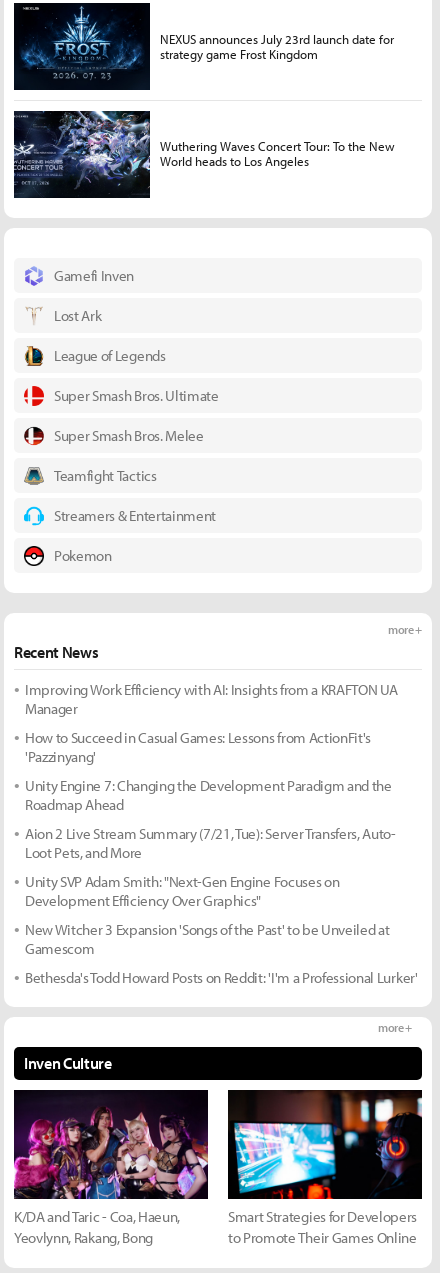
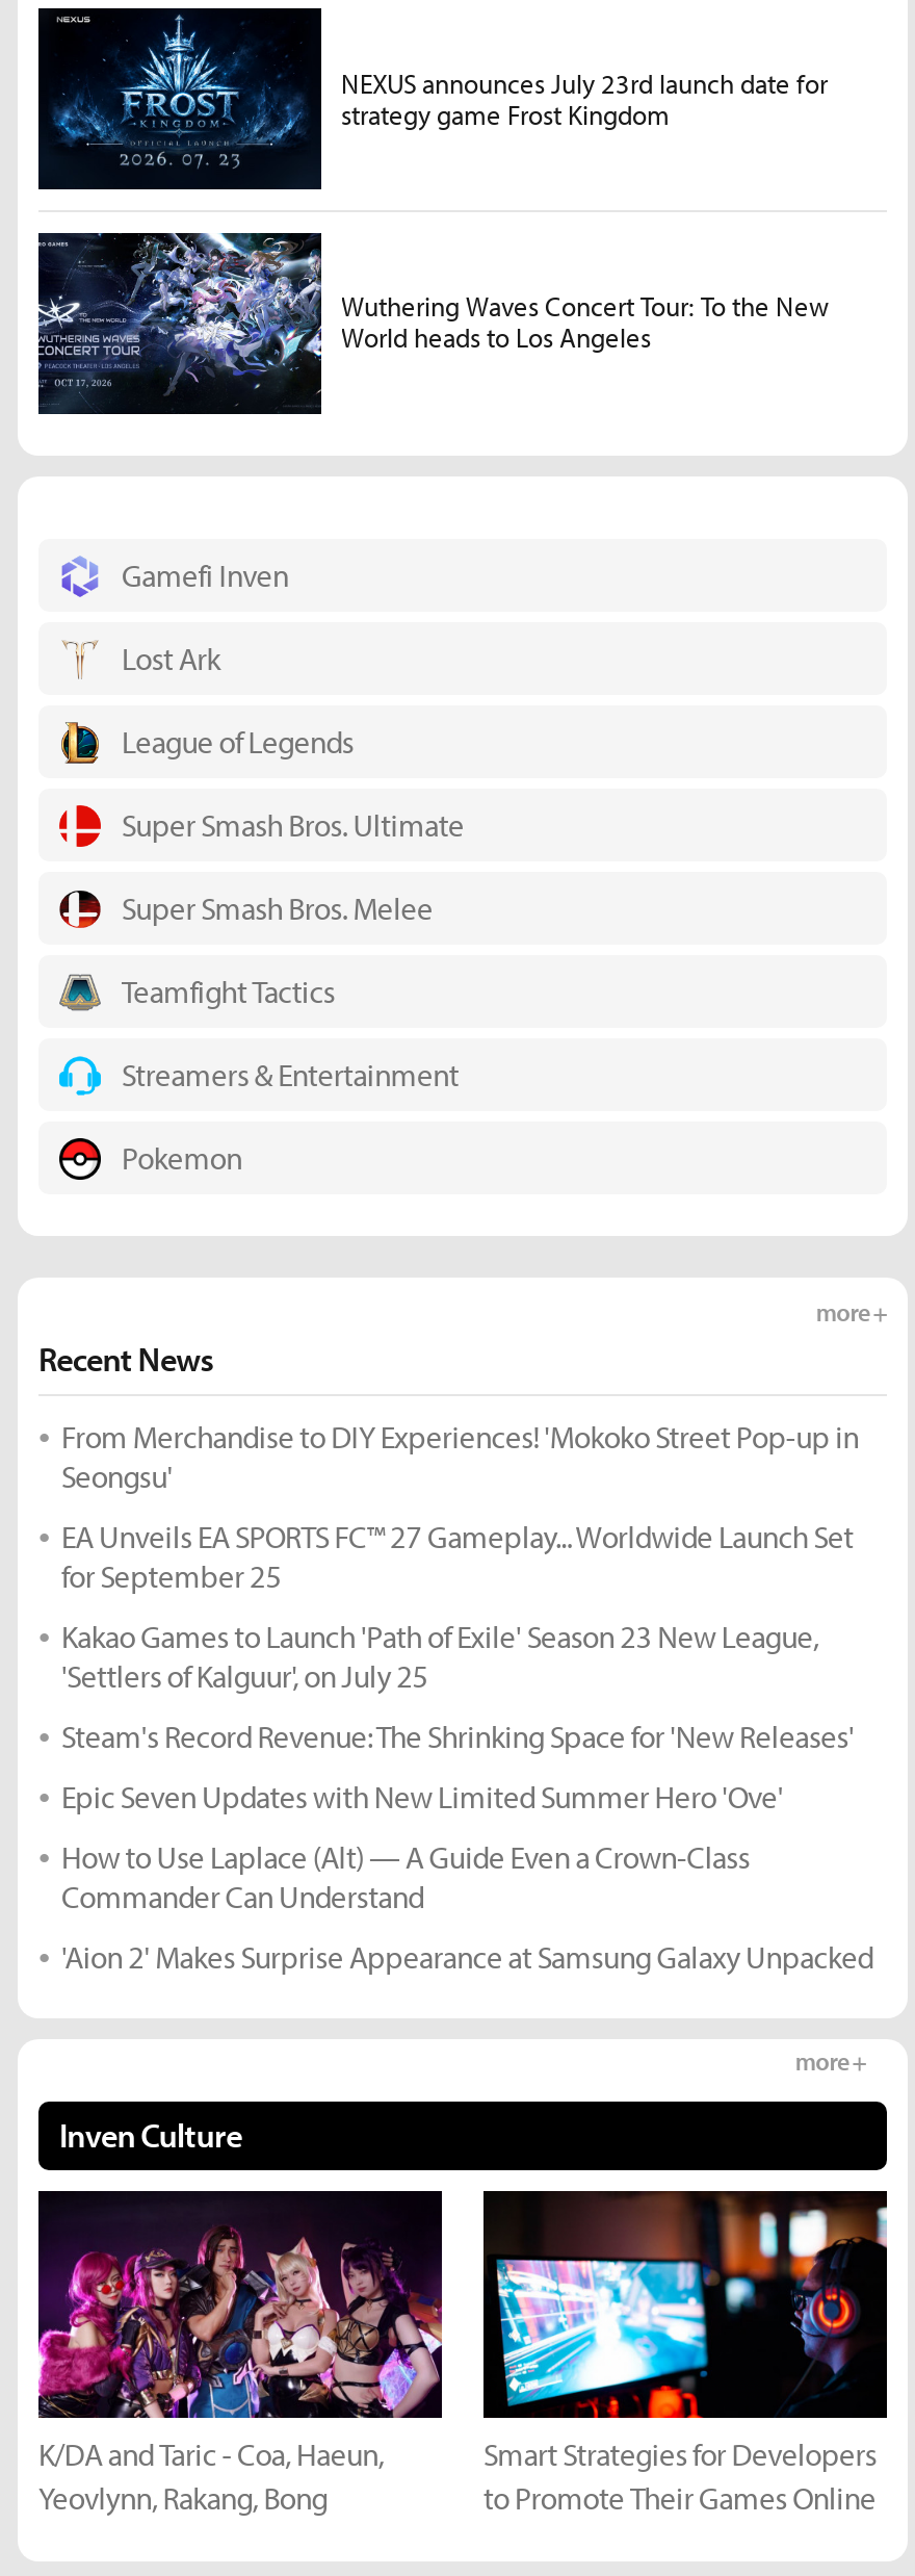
[25,680,397,718] Improving Work Efficiency with AI: Insights from a KRAFTON UA | Manager -> [61,1417,859,1496] From Merchandise to DIY Experiences! 'Mokoko Street Pop-up in | Seongsu'
[25,728,371,766] How to Succeed in Casual Games: Lessons from ActionFit's | 'Pazzinyang' -> [61,1516,853,1596] EA Unveils EA SPORTS FC™ 27 Gameplay... Worldwide Launch Set | for September 25
[25,776,392,814] Unity Engine 7: Changing the Development Paradigm and the | Roadmap Ahead -> [61,1616,819,1695] Kakao Games to Launch 'Path of Exile' Season 23 New League, | 'Settlers of Kalguur', on July 25
[25,824,396,862] Aion 2 Live Stream Summary (7/21, Tue): Server Transfers, Auto- | Loot Pets, and More -> [61,1716,854,1756] Steam's Record Revenue: The Shrinking Space for 'New Releases'
[25,872,339,910] Unity SVP Adam Smith: "Next-Gen Engine Focuses on | Development Efficiency Over Graphics" -> [61,1777,783,1816] Epic Seven Updates with New Limited Summer Hero 'Ove'
[25,920,389,958] New Witcher 3 Expansion 'Songs of the Past' to be Unveiled at | Gamescom -> [61,1837,750,1916] How to Use Laplace (Alt) — A Guide Even a Crown-Class | Commander Can Understand
[25,968,418,987] Bethesda's Todd Howard Posts on Reddit: 'I'm a Professional Lurker' -> [61,1937,873,1976] 'Aion 2' Makes Surprise Appearance at Samsung Galaxy Unpacked

